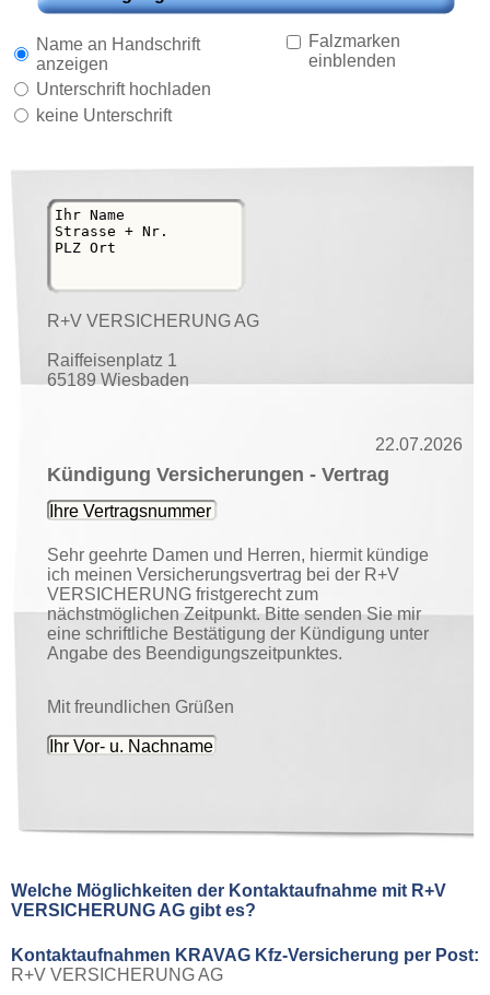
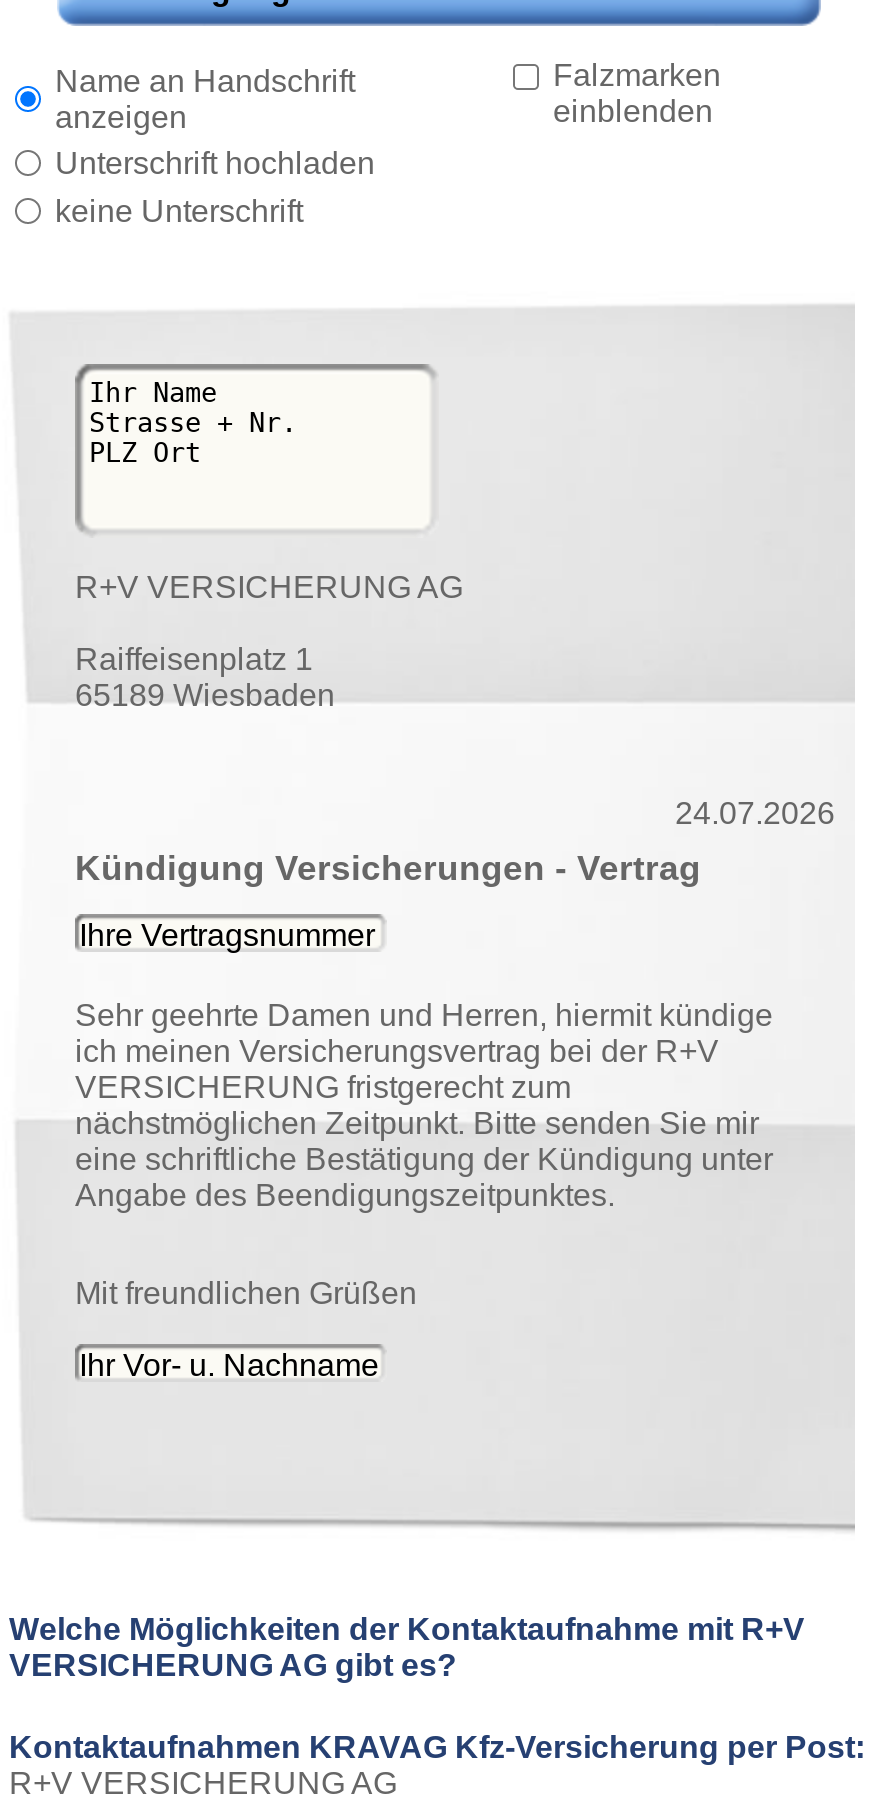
[375,435,463,454] 22.07.2026 -> [675,796,835,830] 24.07.2026

